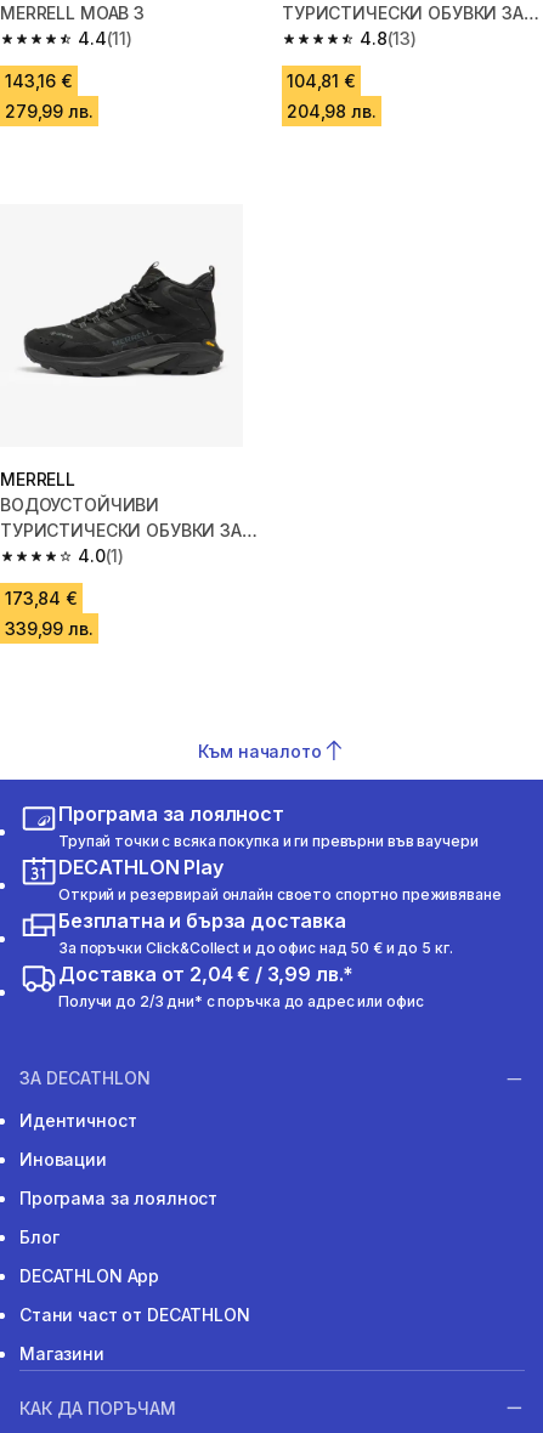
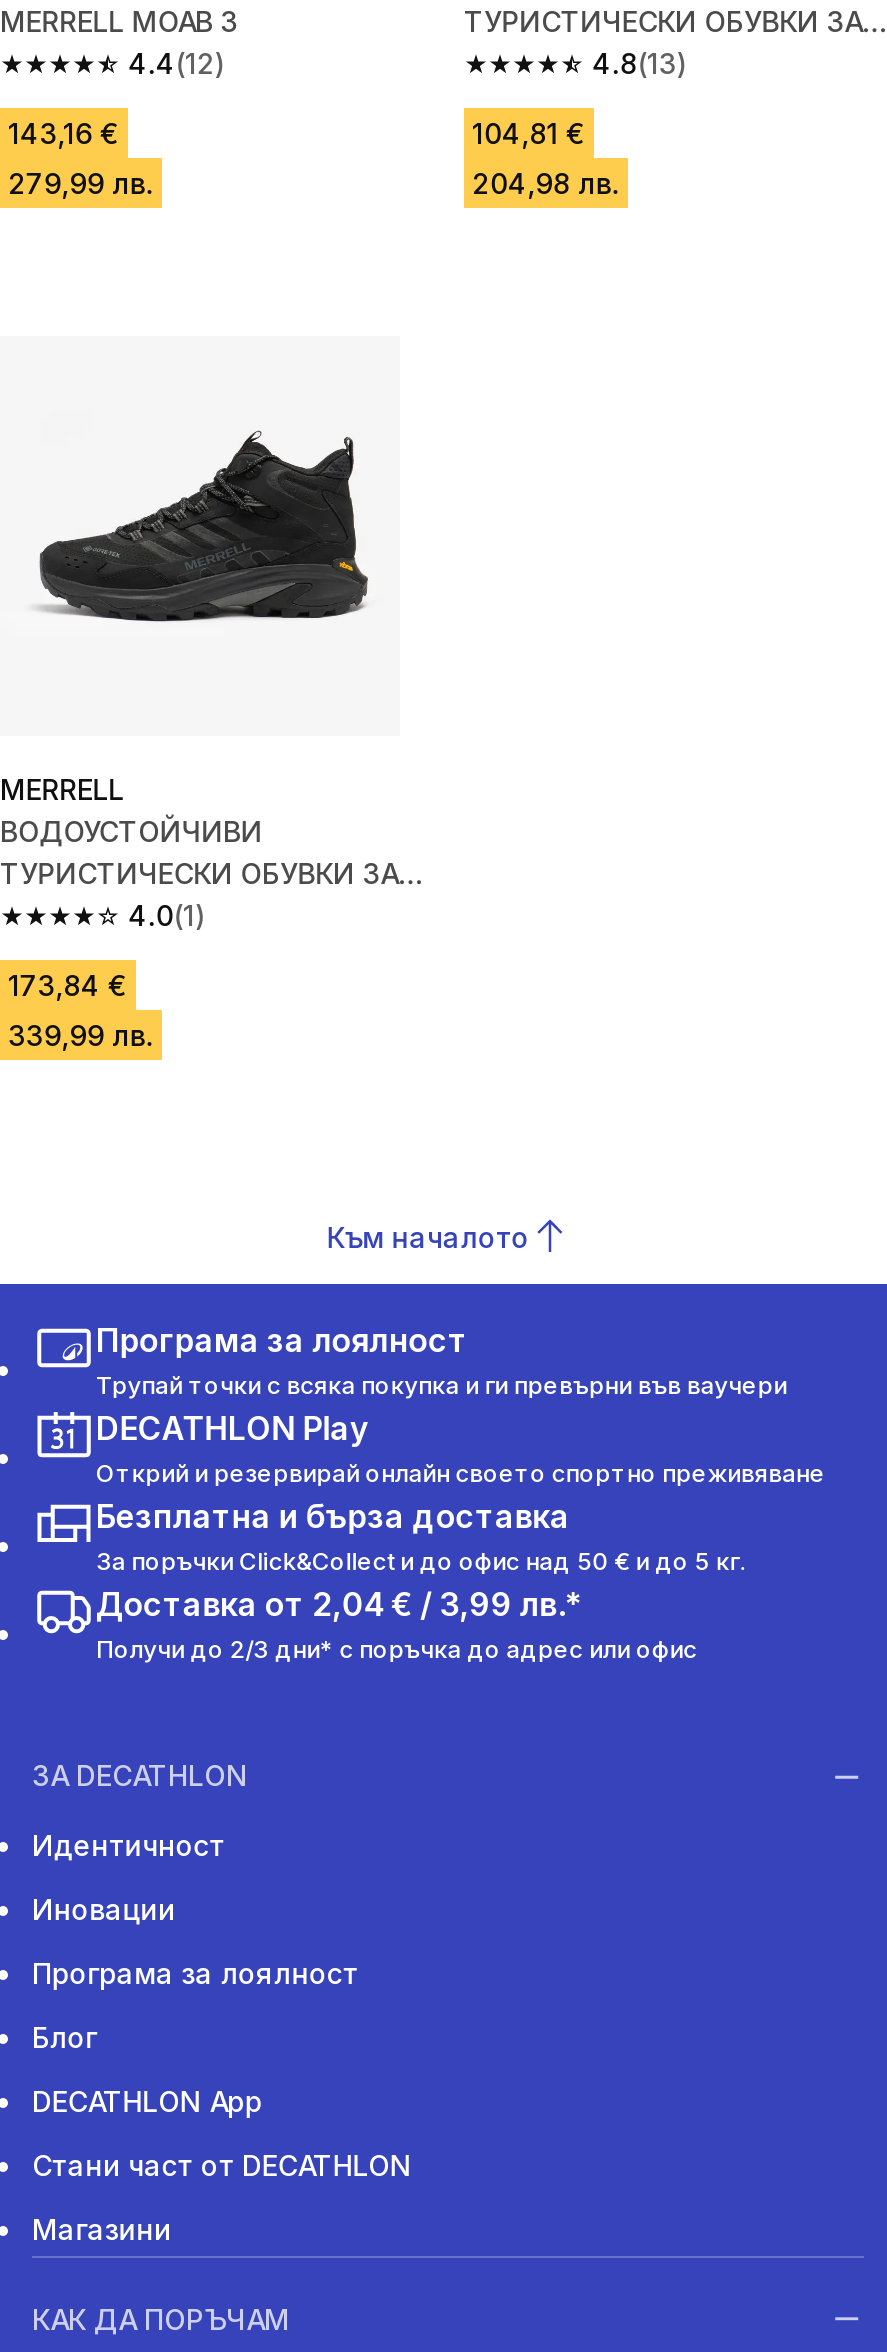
[78,28,132,49] 4.4 (11) -> [128,46,224,80] 4.4 (12)

